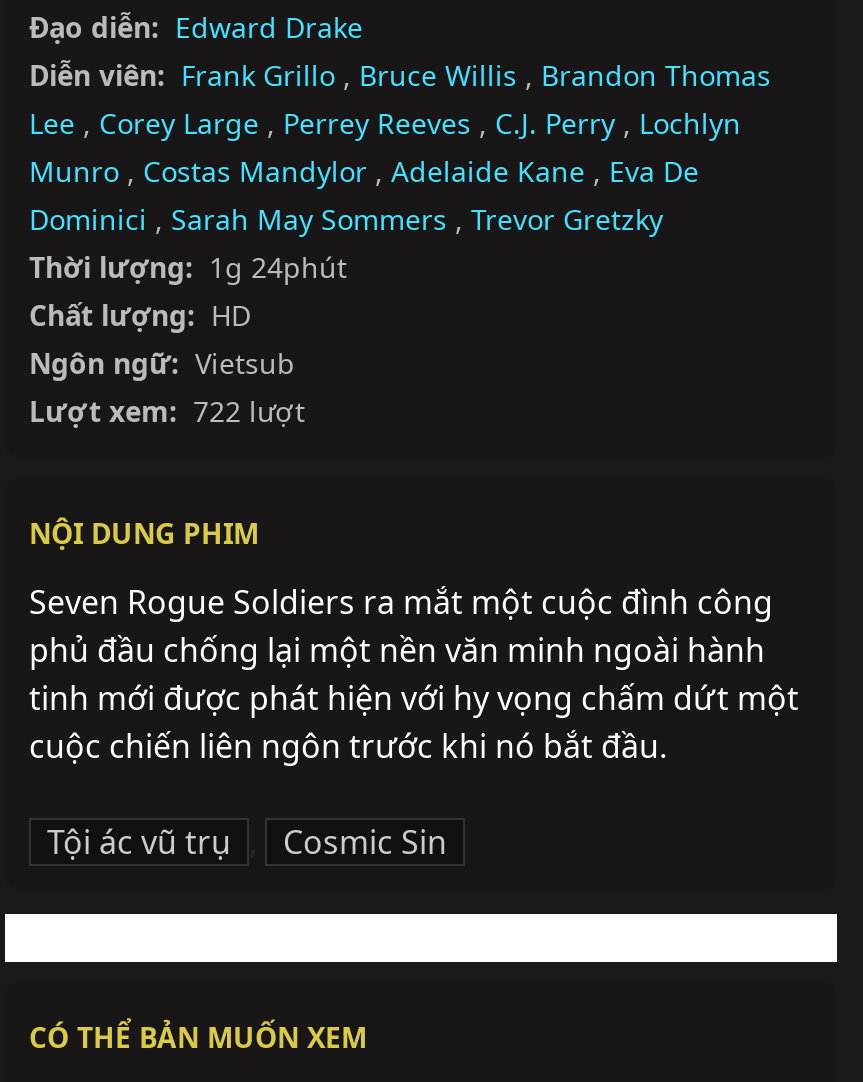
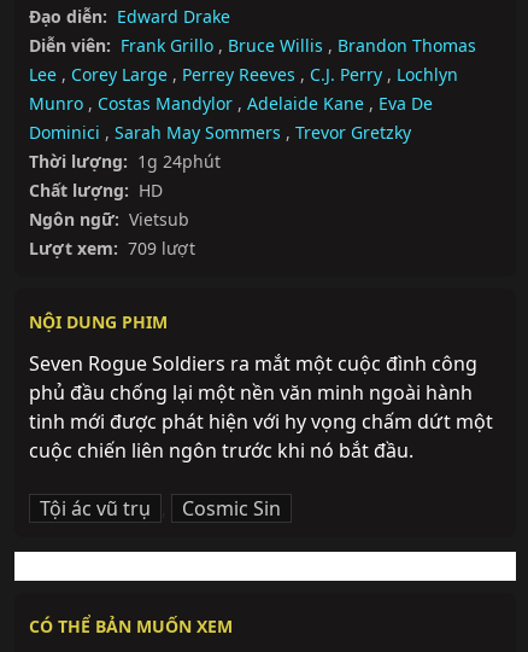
[29,392,305,430] Lượt xem: 722 lượt -> [29,236,195,259] Lượt xem: 709 lượt

